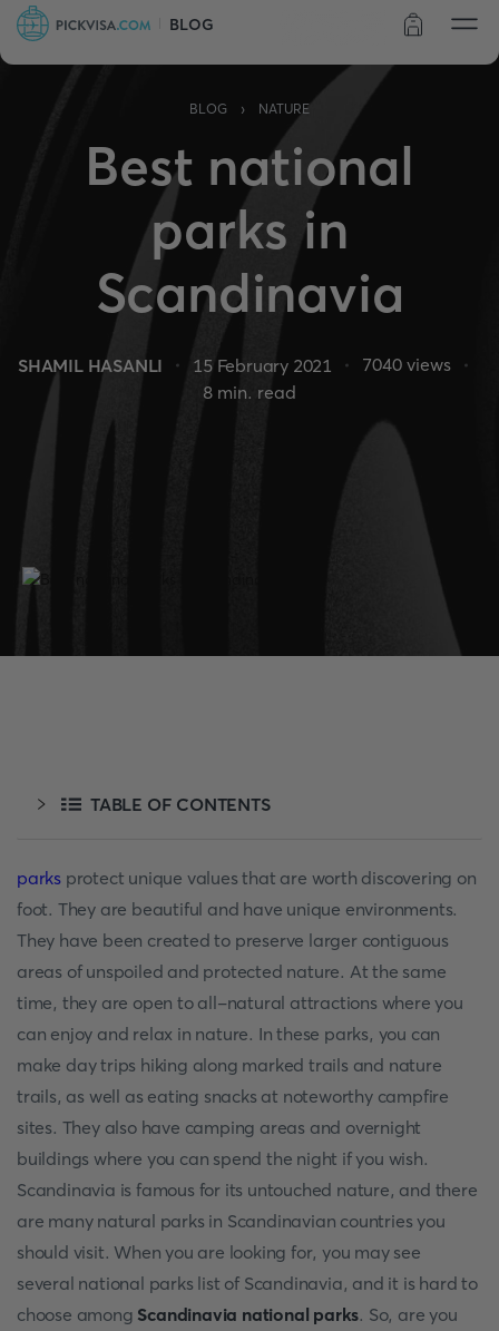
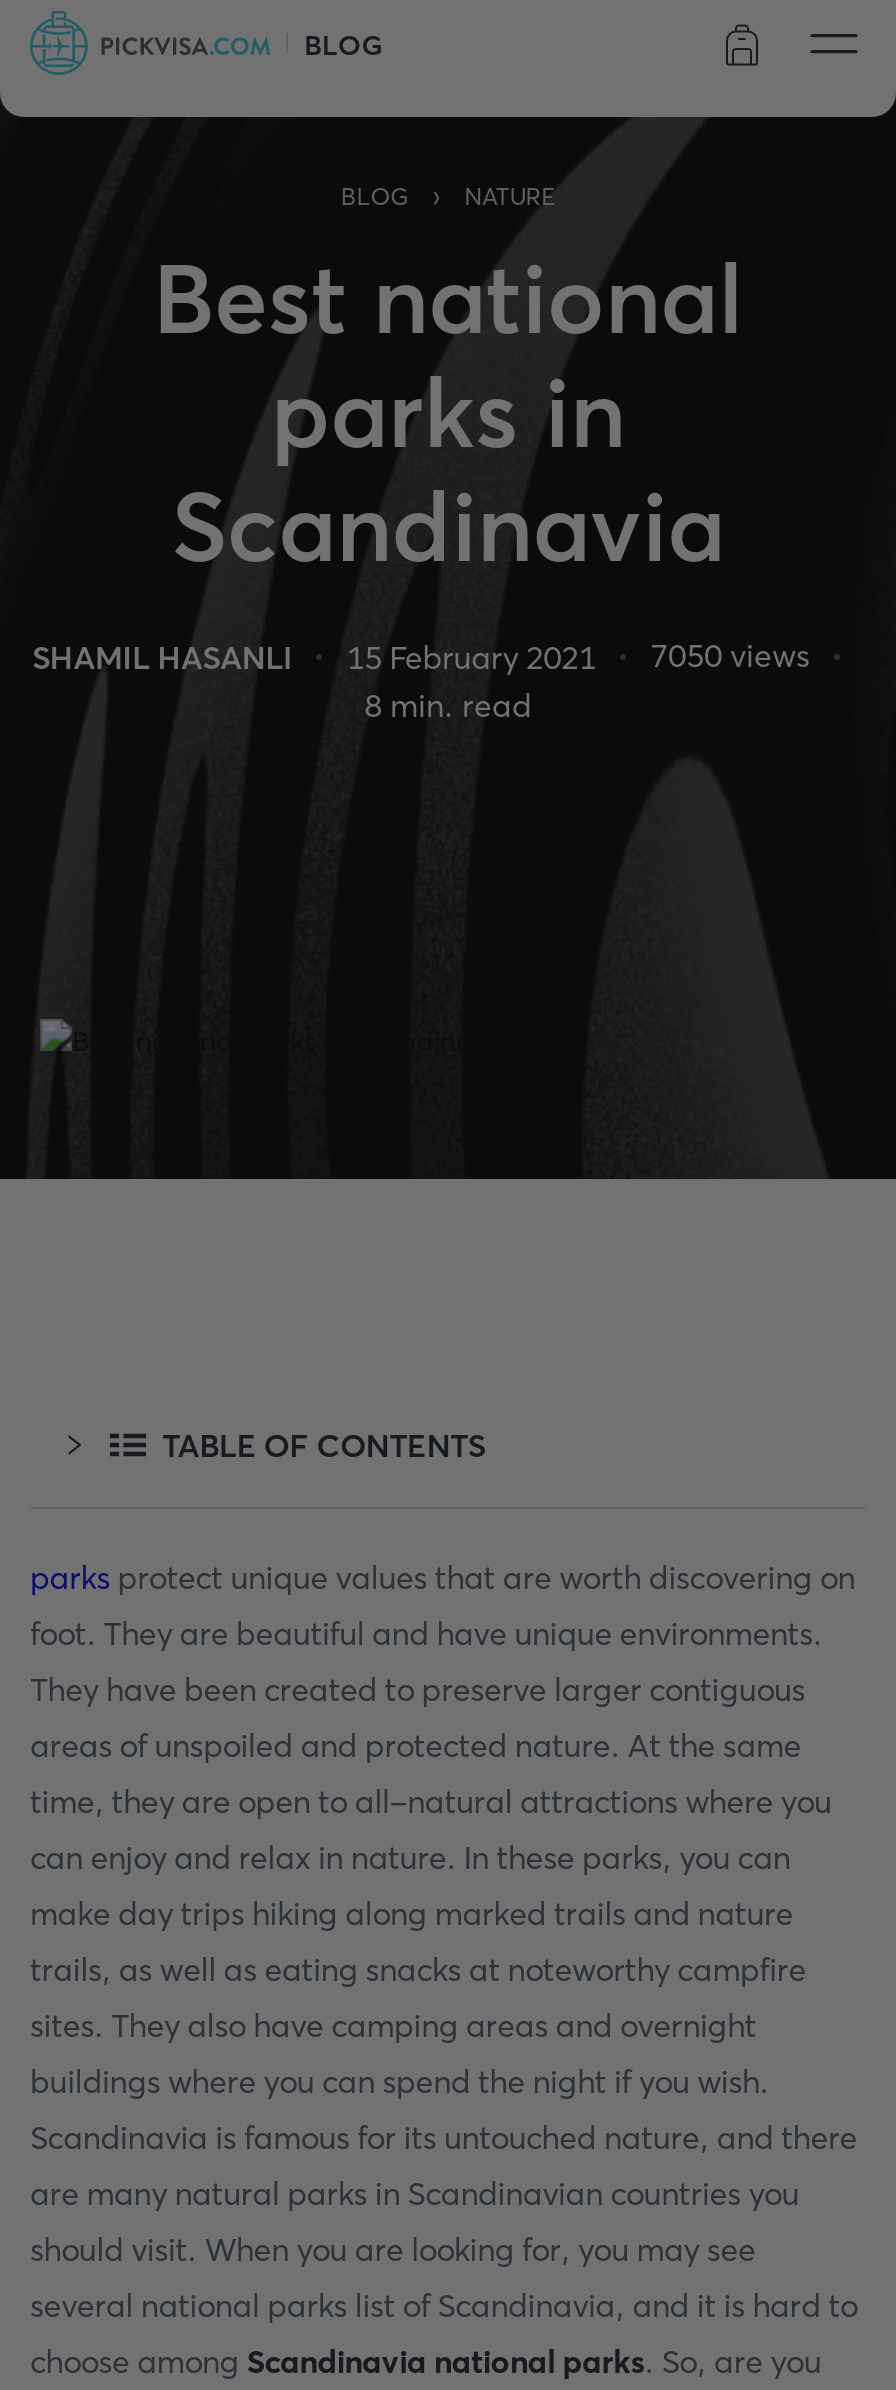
[18,353,451,376] SHAMIL HASANLI 15 February 2021 7040 views -> [32,635,810,676] SHAMIL HASANLI 15 February 2021 7050 views

